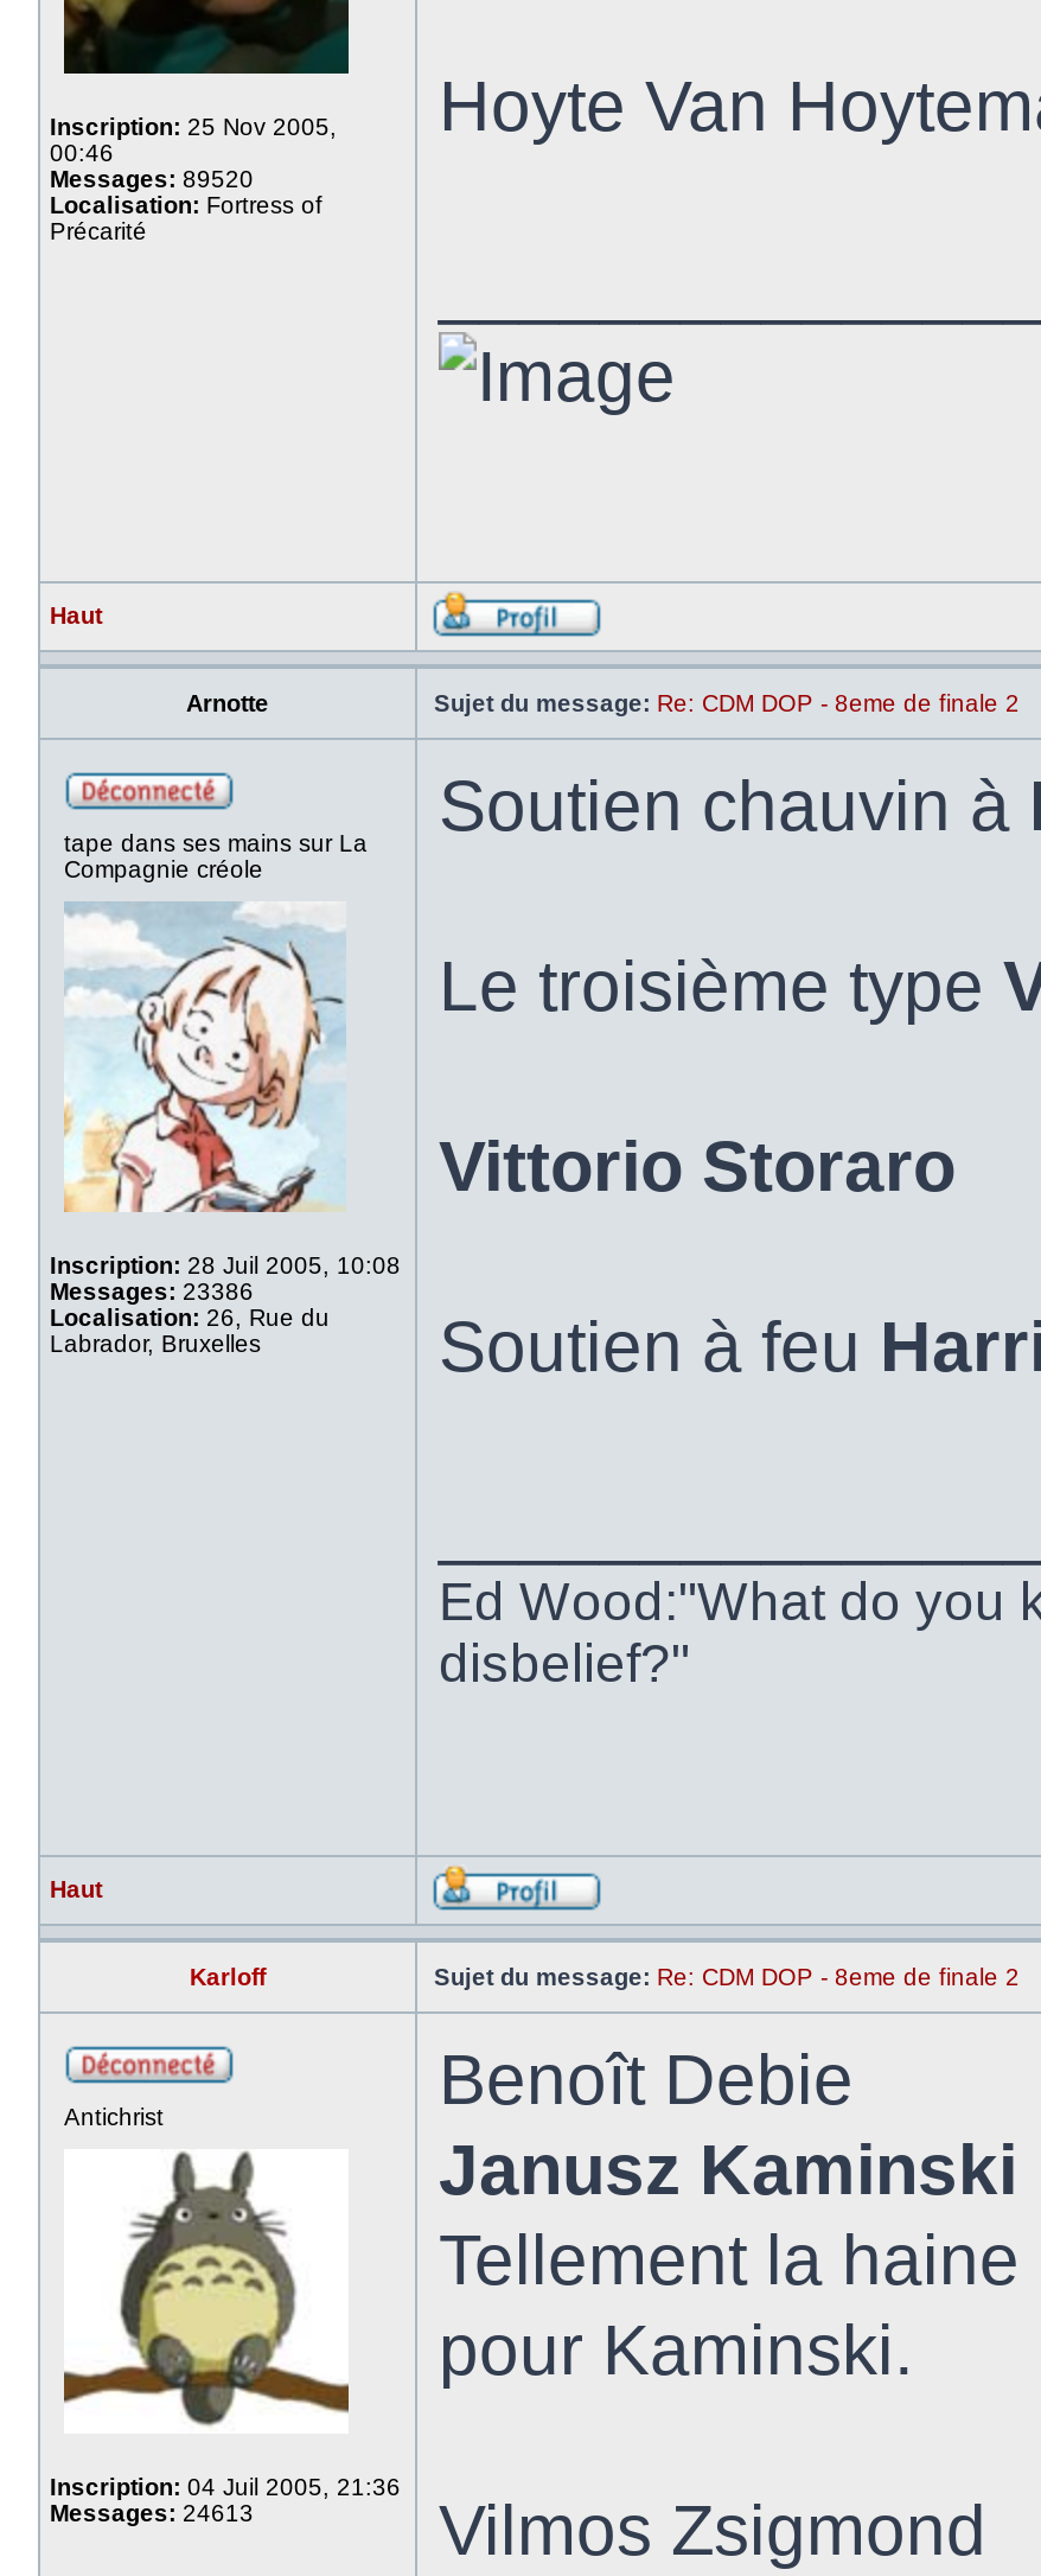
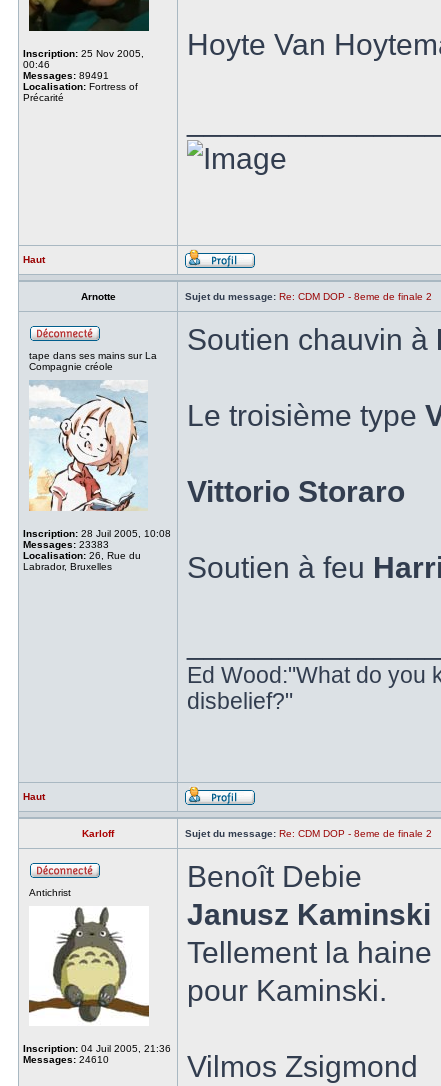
[50,166,254,192] Messages: 89520 -> [23,70,109,81] Messages: 89491
[50,1279,254,1305] Messages: 23386 -> [23,539,109,550] Messages: 23383
[50,2500,254,2526] Messages: 24613 -> [23,1054,109,1065] Messages: 24610

